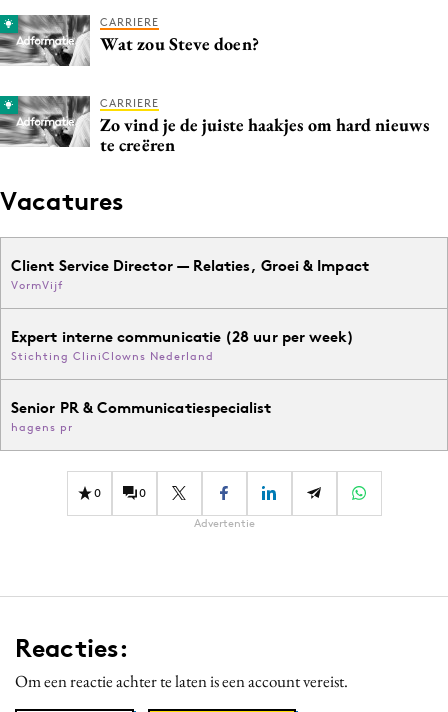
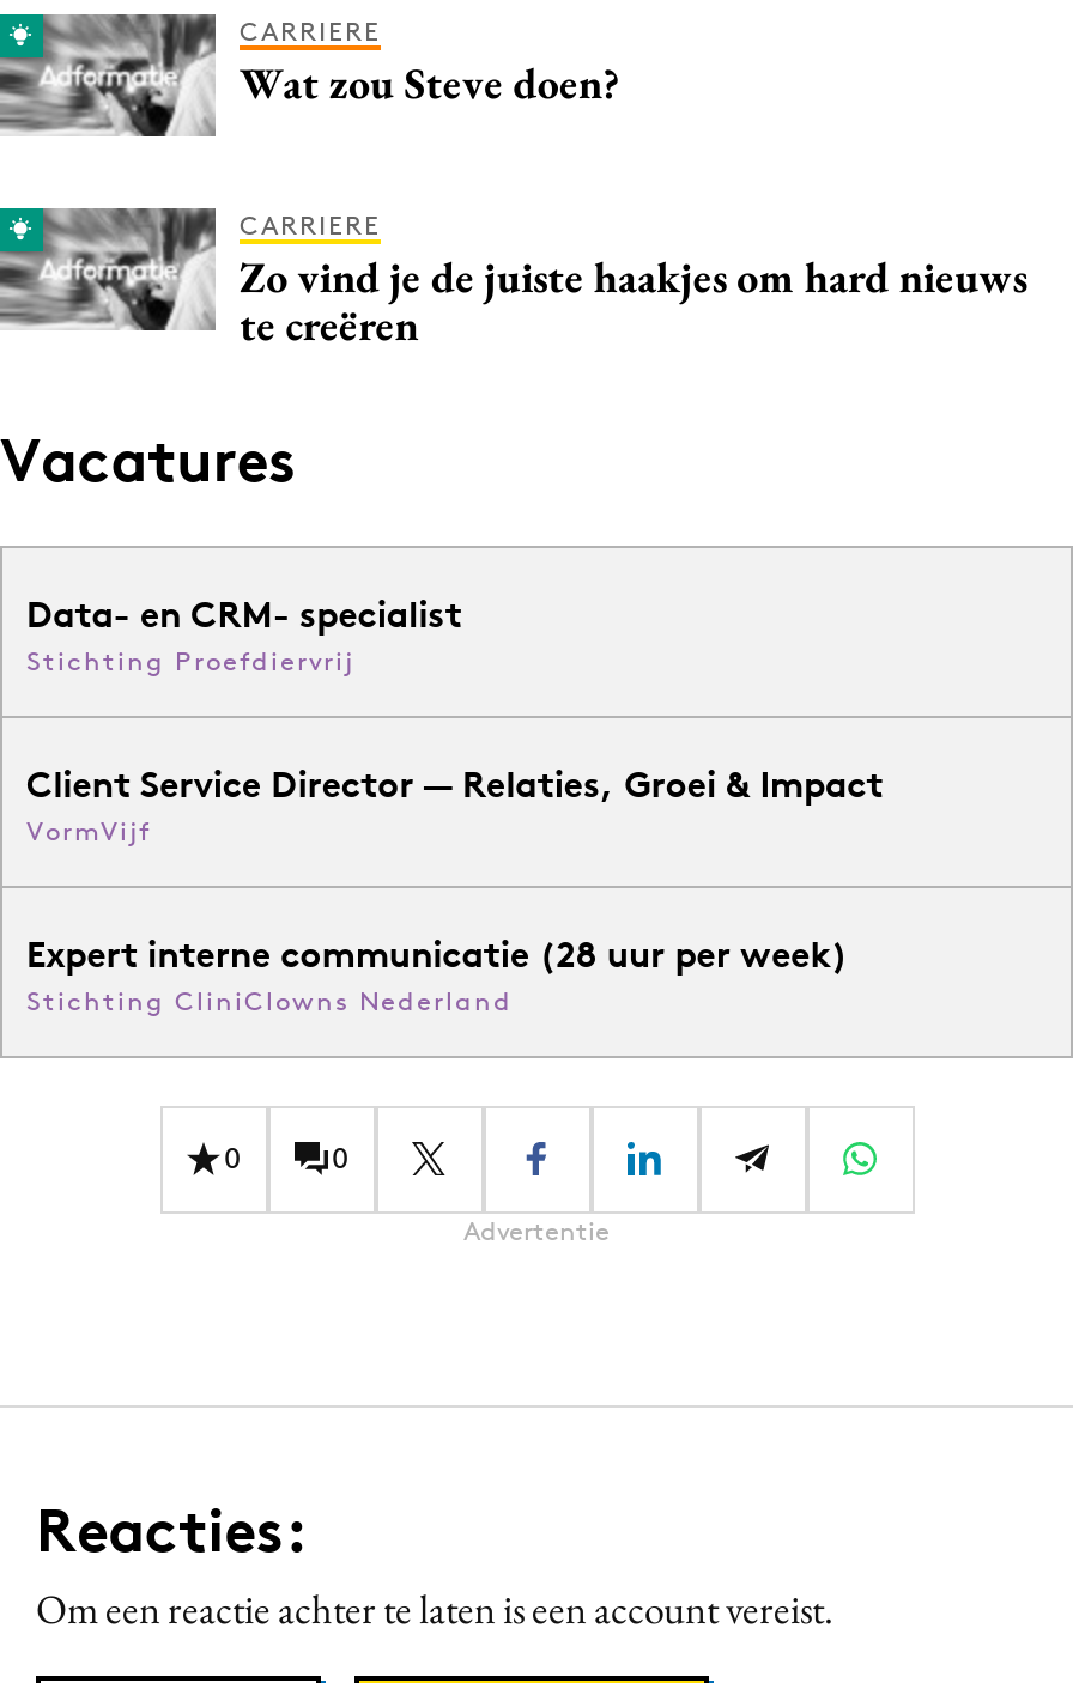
none -> [26,591,462,677] Data- en CRM- specialist | Stichting Proefdiervrij
moved [11,256,369,363] -> [26,761,883,1017]: Client Service Director — Relaties, Groei & Impact | VormVijf | Expert interne communicatie (28 uur per week) | Stichting CliniClowns Nederland
[11,398,272,434] Senior PR & Communicatiespecialist | hagens pr -> none

